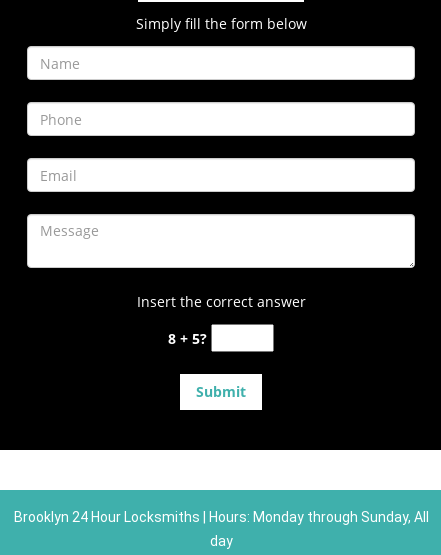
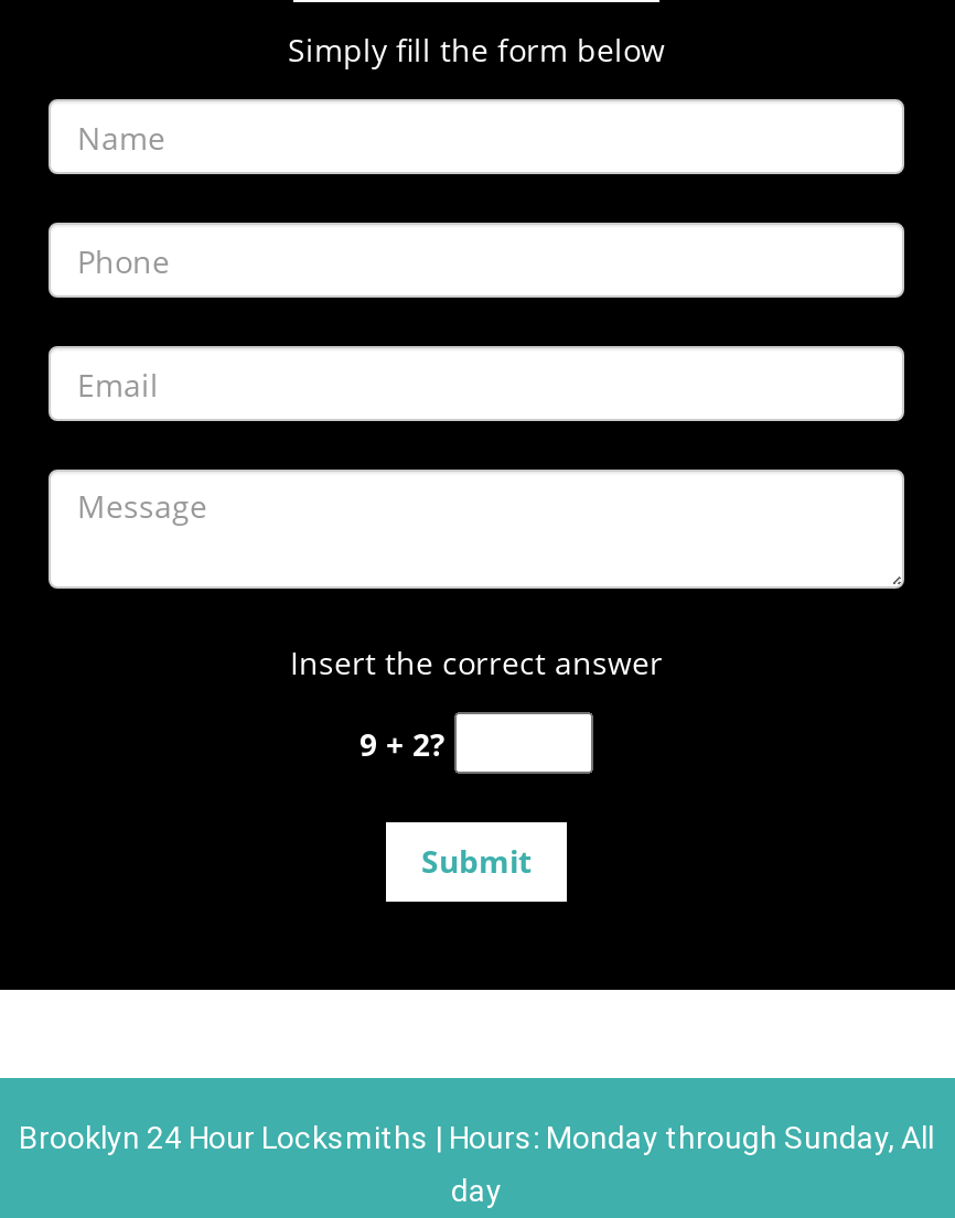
[168,329,207,348] 8 + 5? -> [360,723,446,765] 9 + 2?

